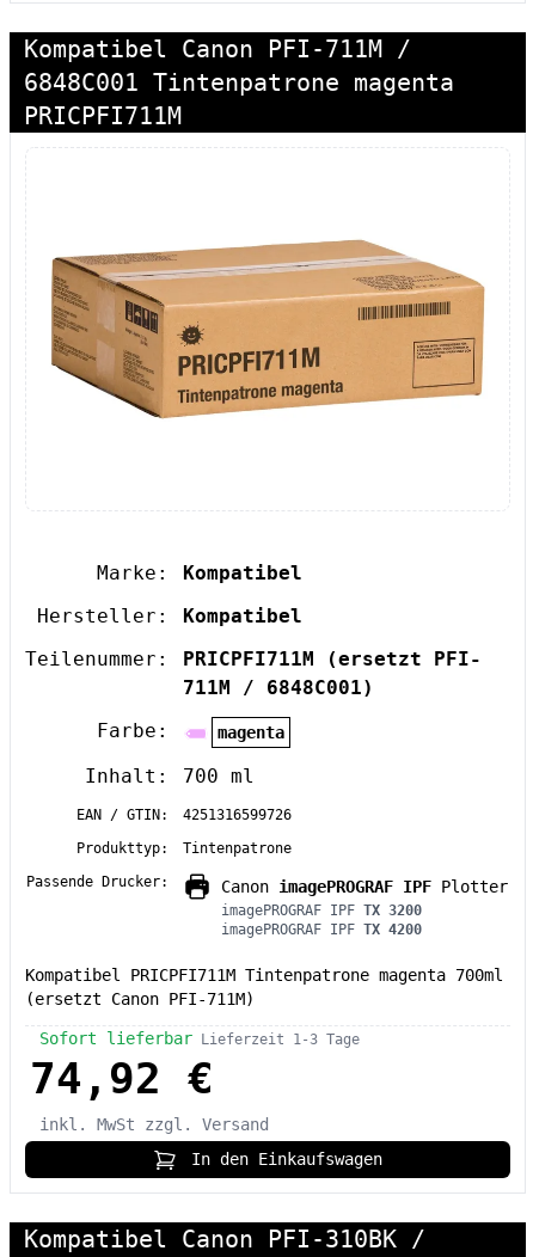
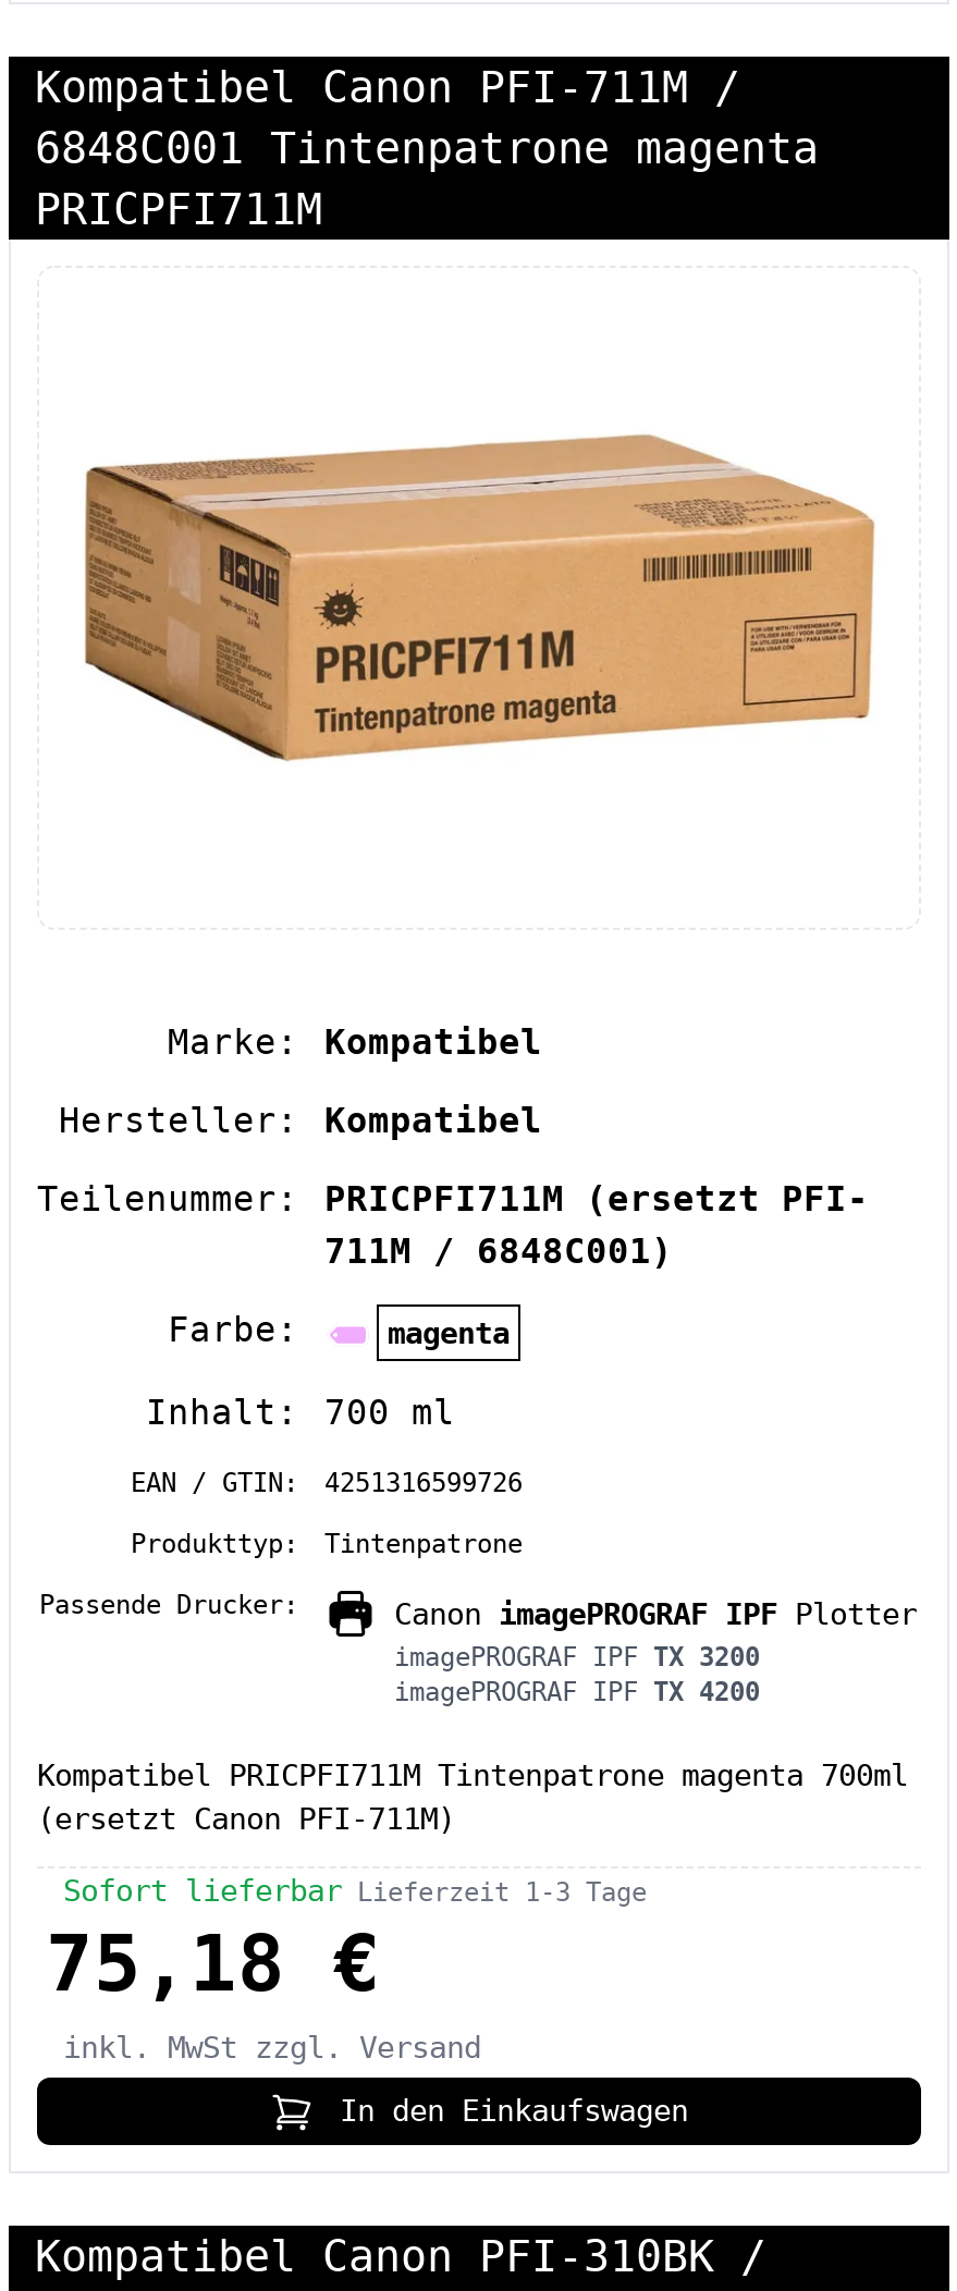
[30,1053,214,1102] 74,92 € -> [46,1920,381,2009] 75,18 €

